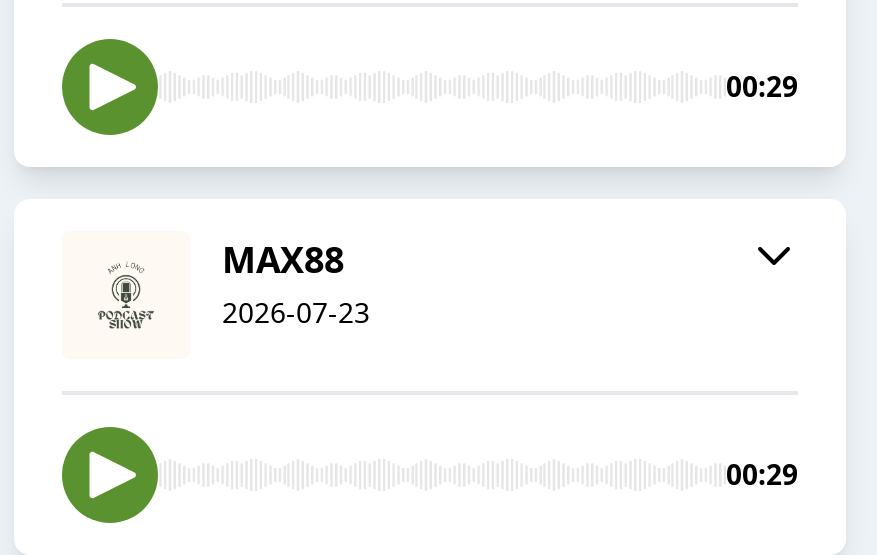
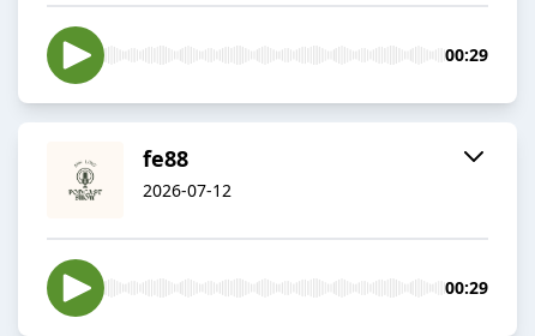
[222,235,370,331] MAX88 | 2026-07-23 -> [143,144,232,202] fe88 | 2026-07-12

